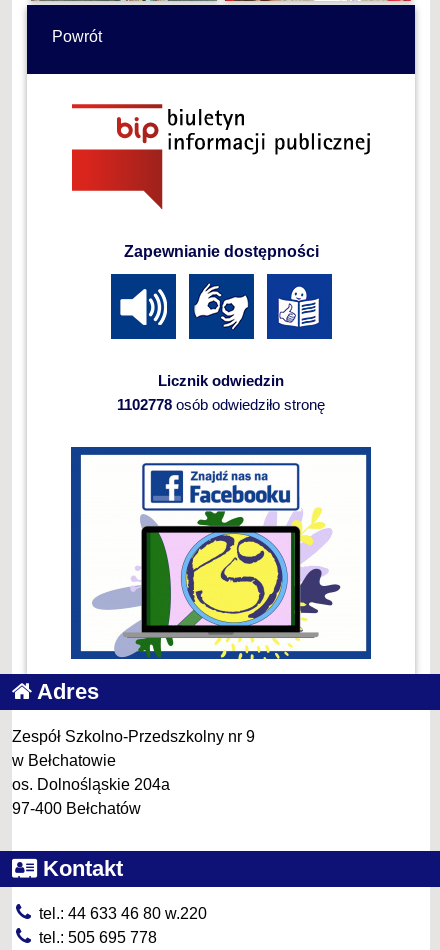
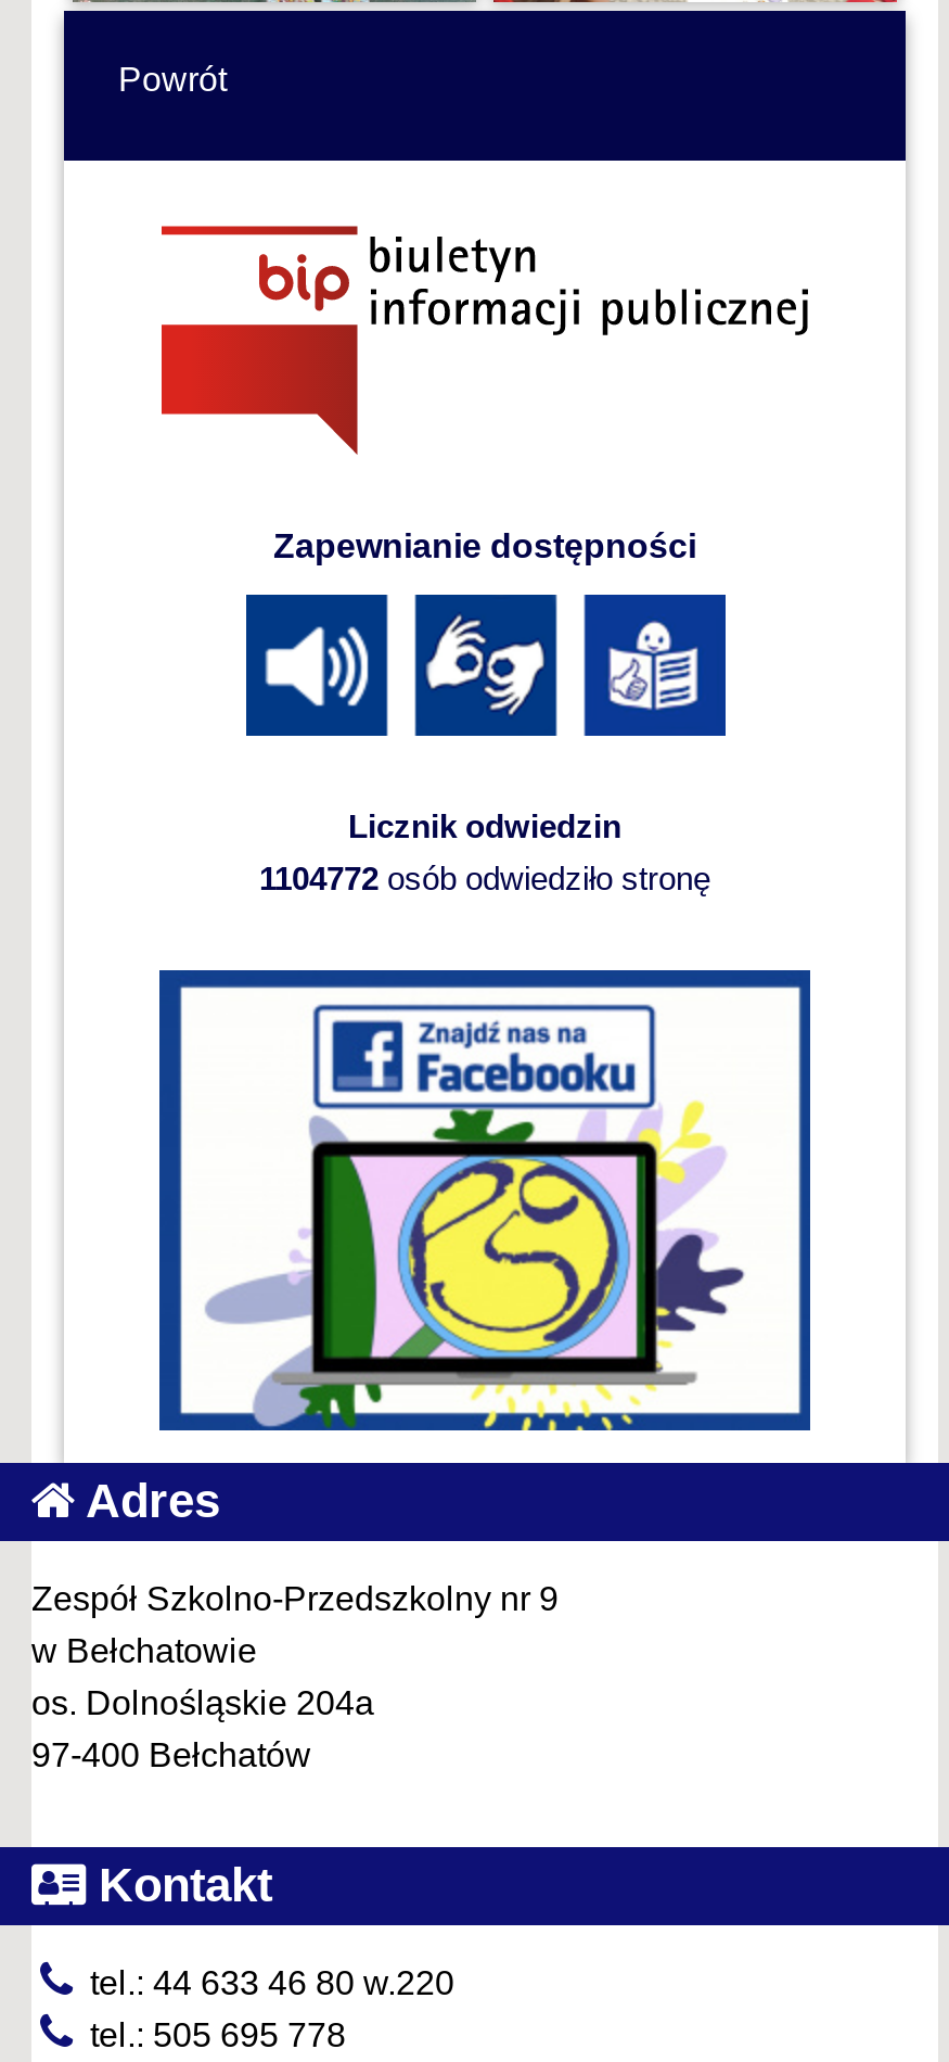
[117,396,325,413] 1102778 osób odwiedziło stronę -> [259,860,710,897] 1104772 osób odwiedziło stronę

